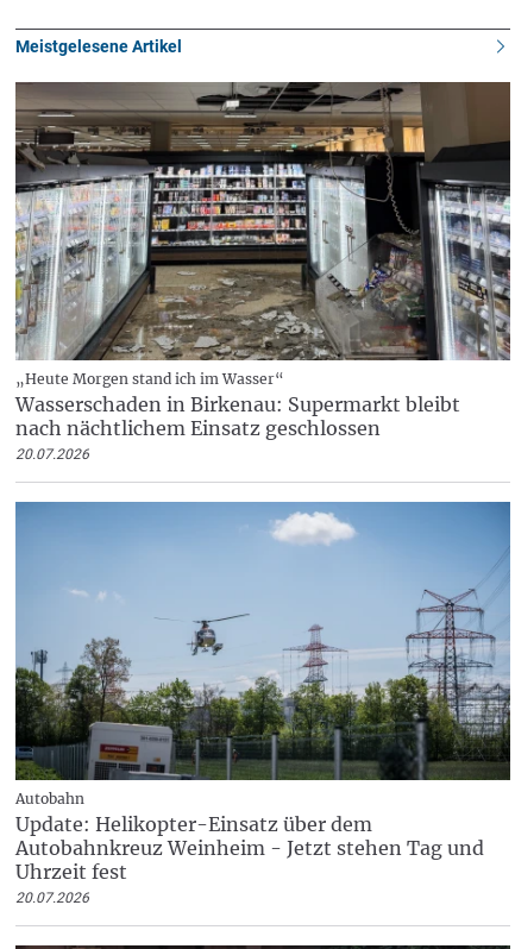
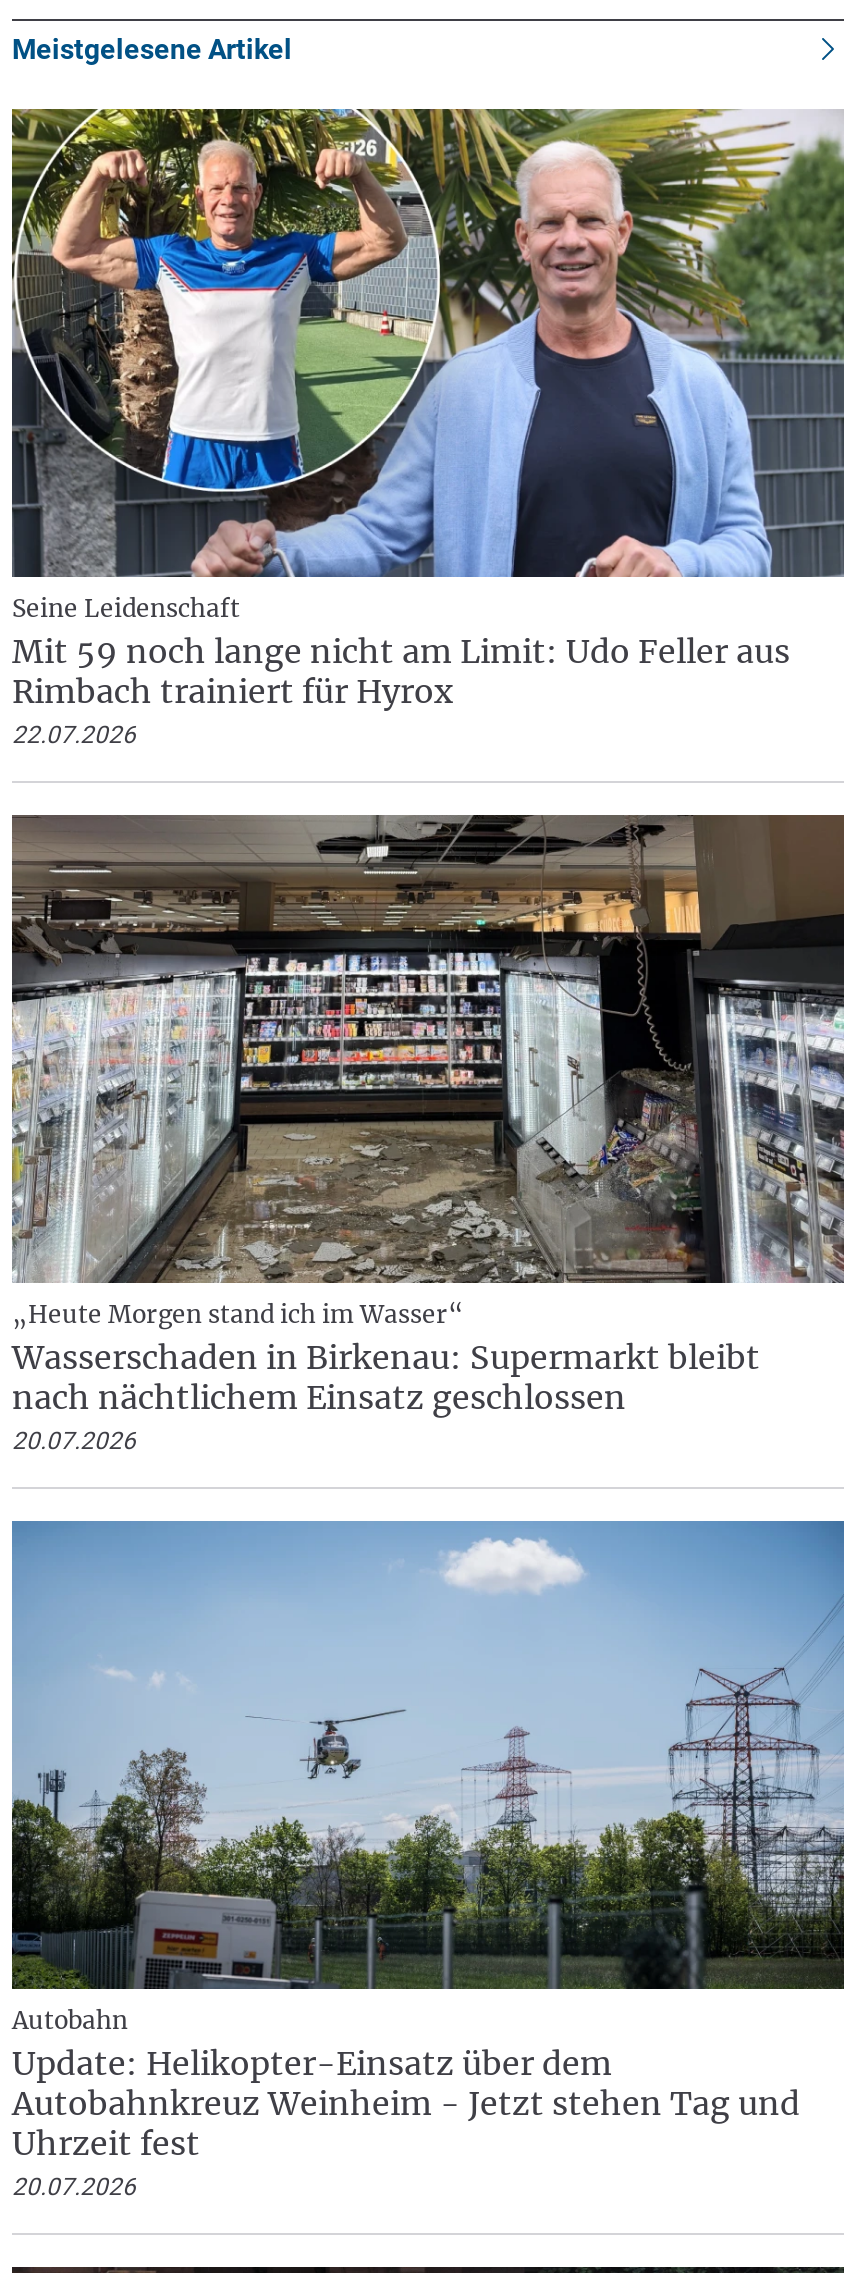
none -> [10,107,846,749] [image] | Seine Leidenschaft | Mit 59 noch lange nicht am Limit: Udo Feller aus | Rimbach trainiert für Hyrox | 22.07.2026

